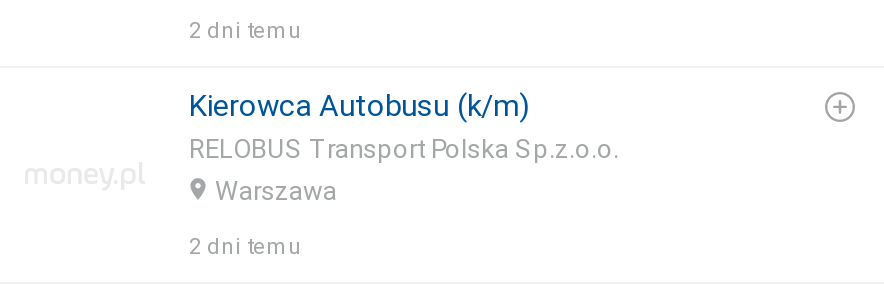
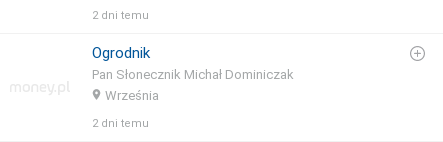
[189,88,619,206] Kierowca Autobusu (k/m) | RELOBUS Transport Polska Sp.z.o.o. | Warszawa -> [92,44,294,103] Ogrodnik | Pan Słonecznik Michał Dominiczak | Września

